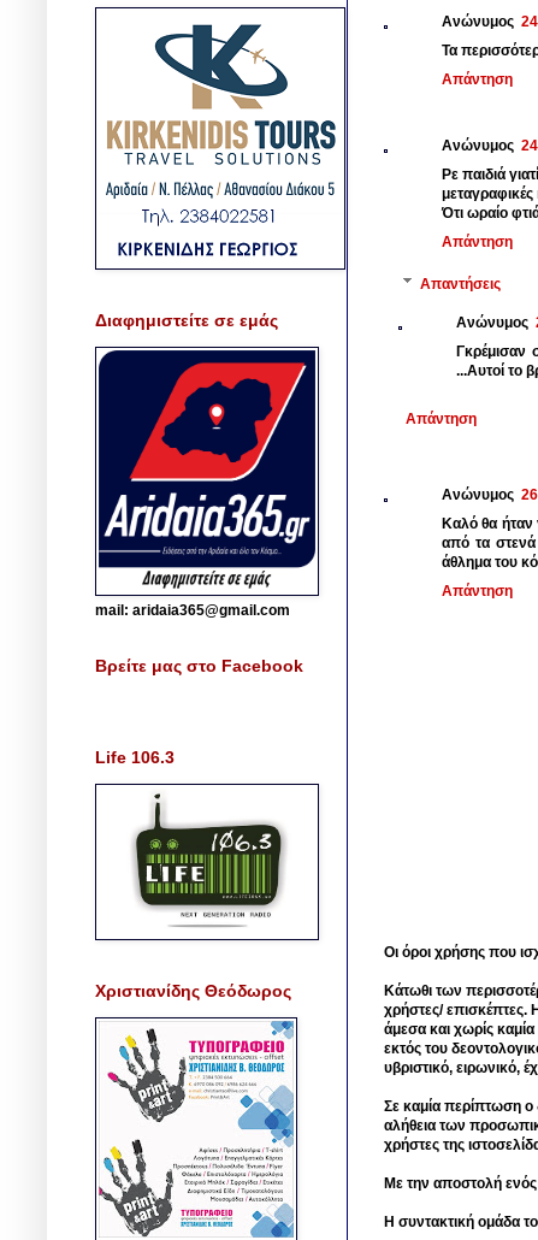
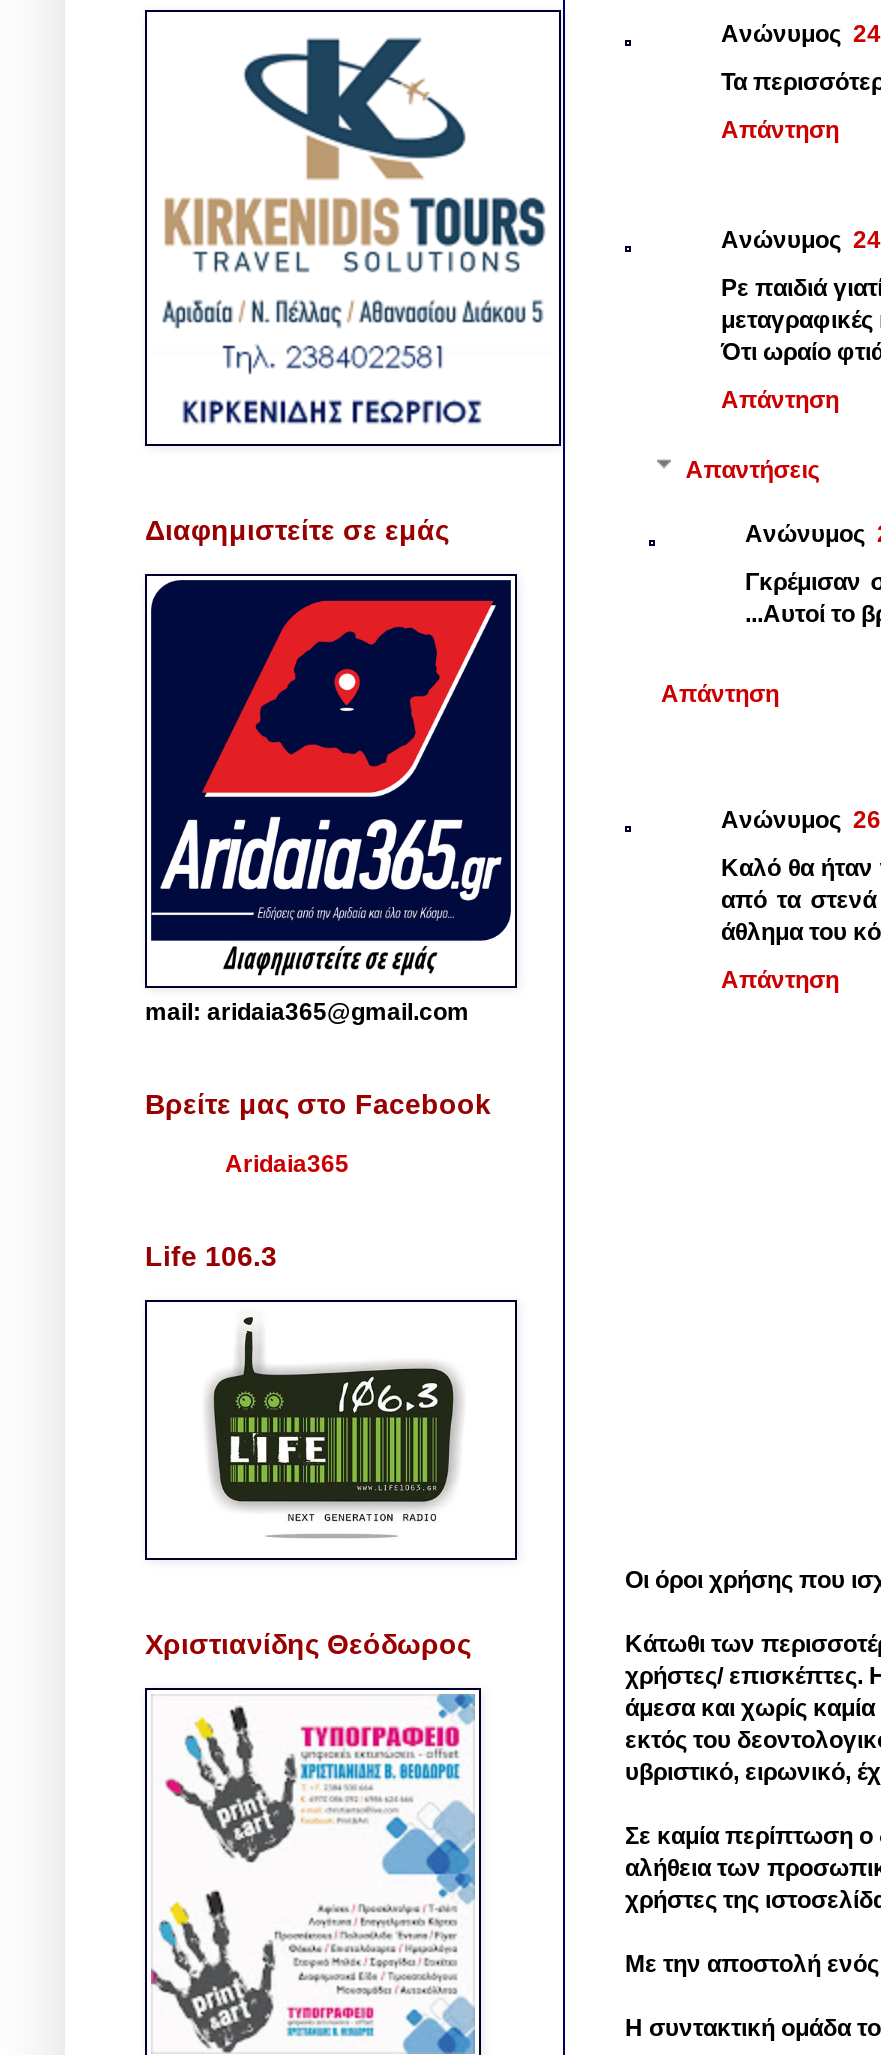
none -> [225,1149,349,1177] Aridaia365

